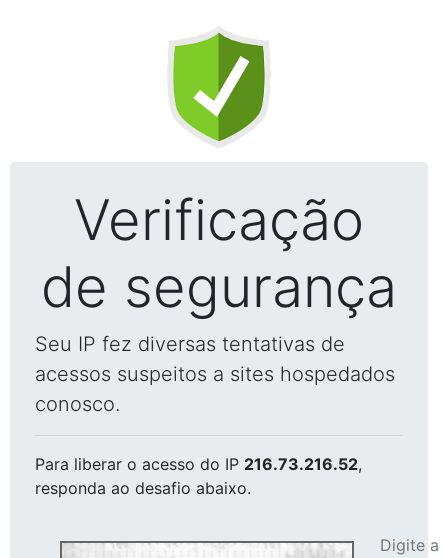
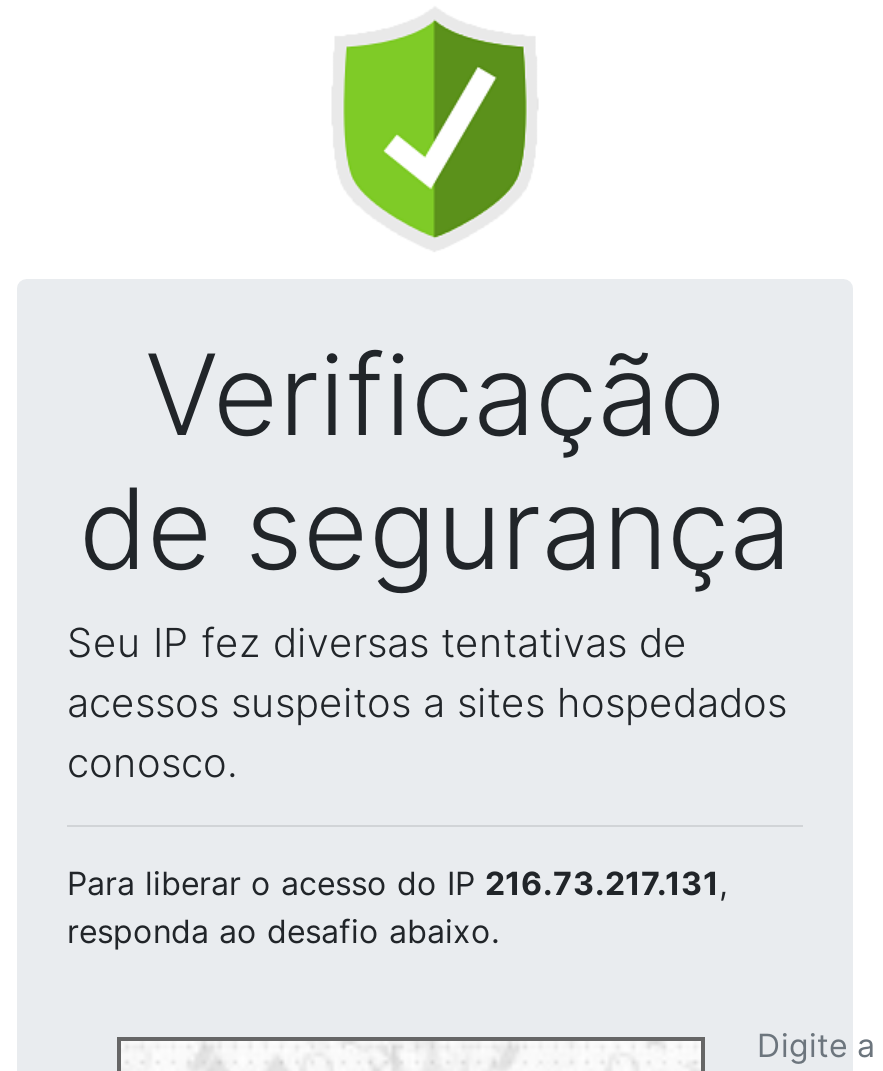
[35,454,362,474] Para liberar o acesso do IP 216.73.216.52, -> [67,863,727,903] Para liberar o acesso do IP 216.73.217.131,

